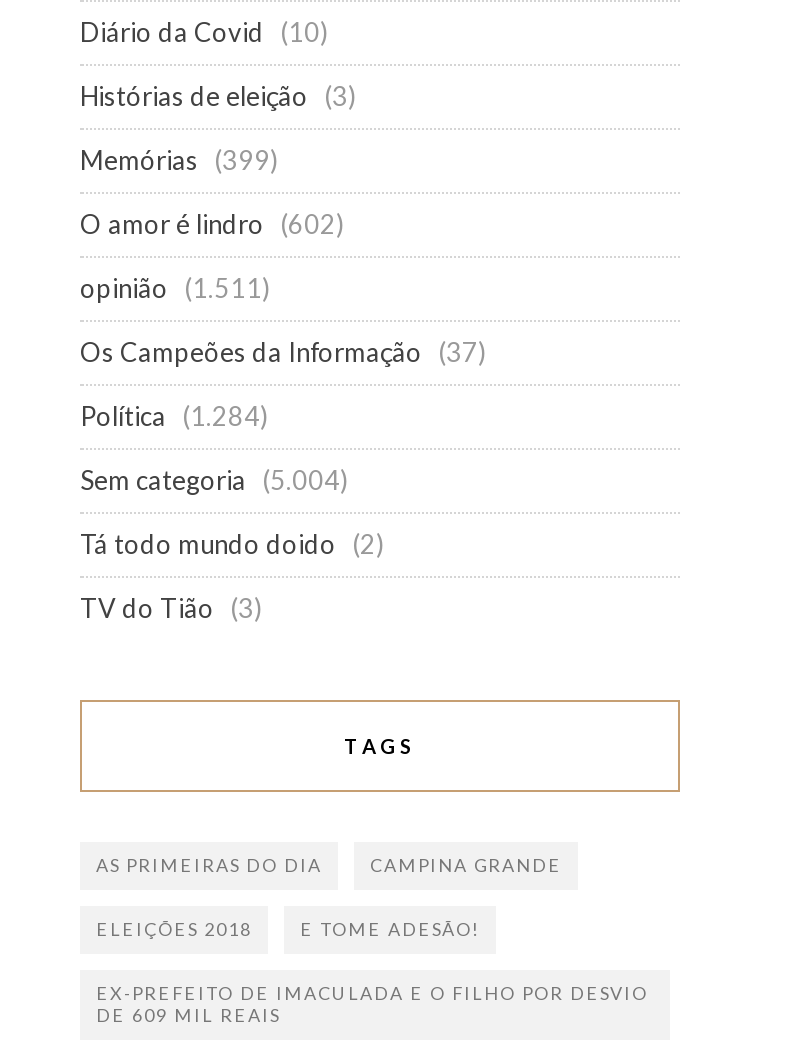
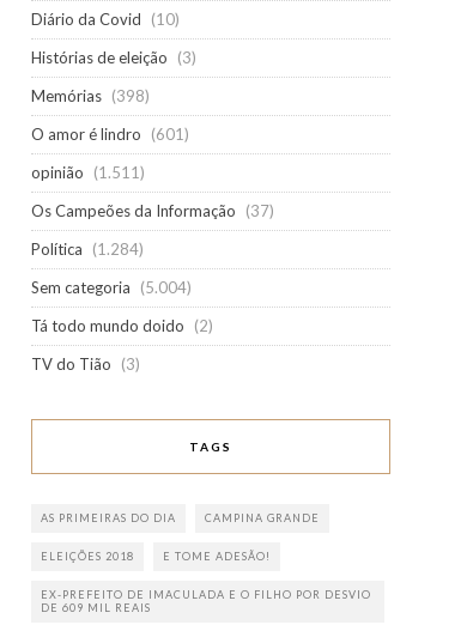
[80,144,278,176] Memórias (399) -> [31,86,150,106] Memórias (398)
[80,208,344,240] O amor é lindro (602) -> [31,125,189,144] O amor é lindro (601)

